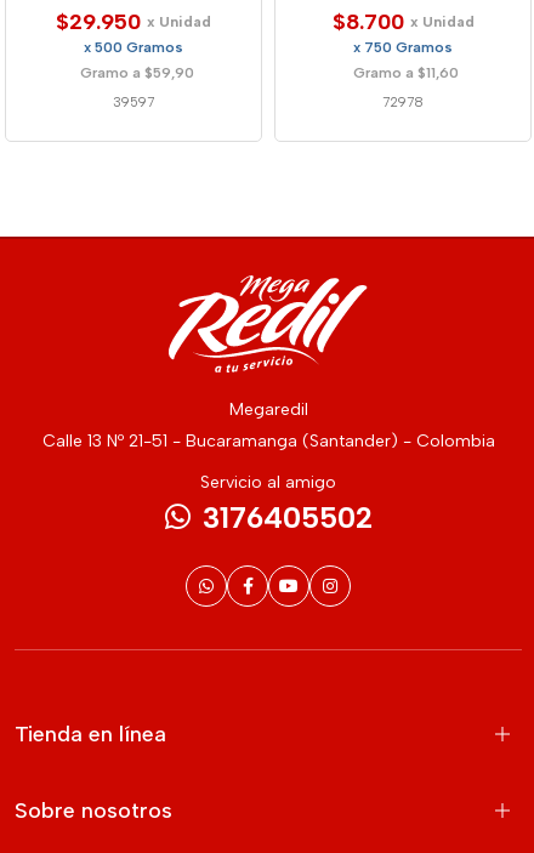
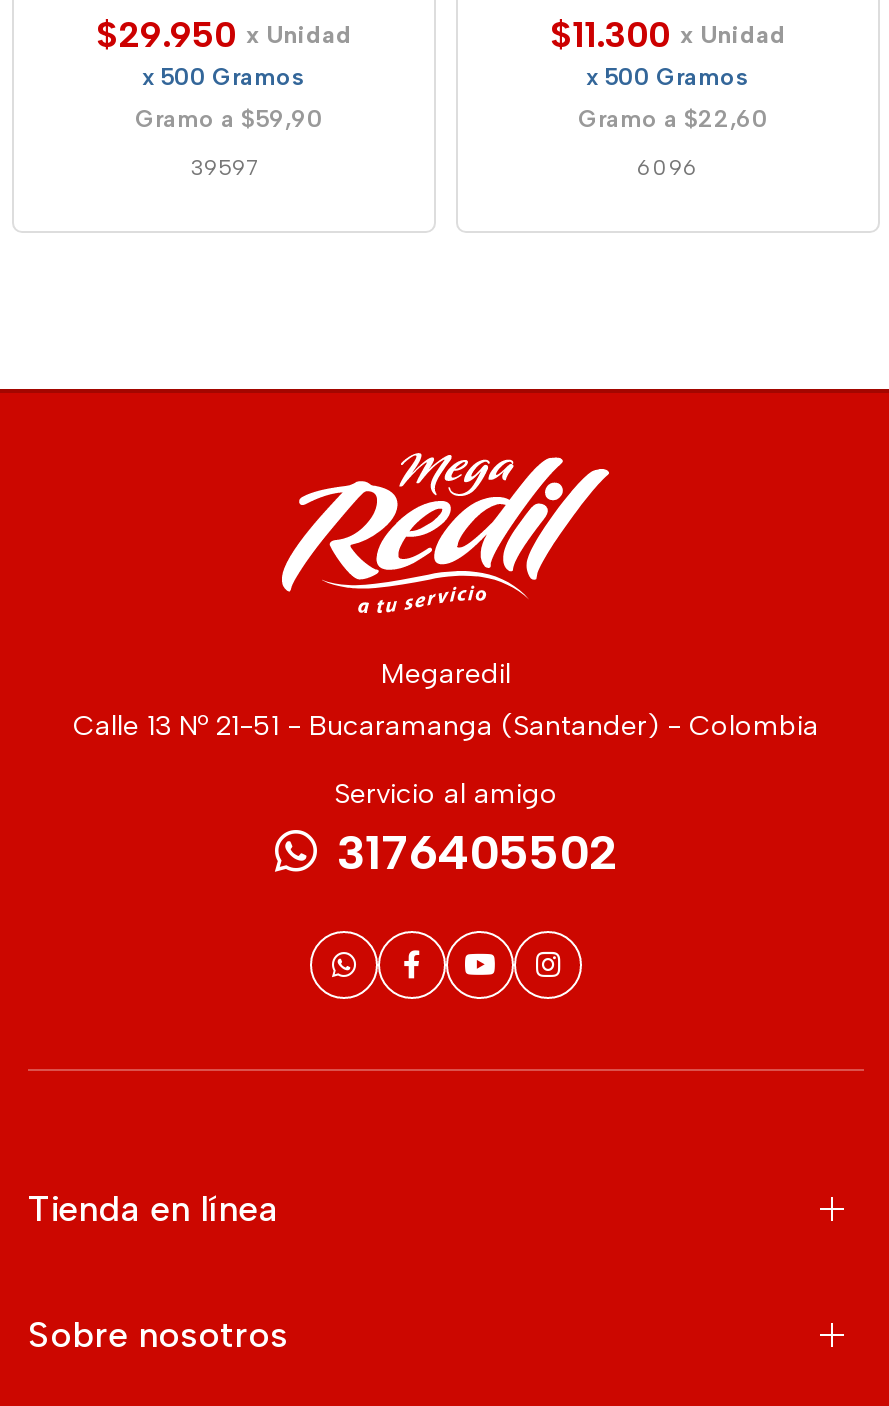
[332,8,474,35] $8.700 x Unidad -> [550,13,786,57] $11.300 x Unidad
[353,39,453,56] x 750 Gramos -> [586,63,750,91] x 500 Gramos
[353,64,459,81] Gramo a $11,60 -> [578,105,768,133] Gramo a $22,60
[382,95,424,110] 72978 -> [637,155,699,181] 6096

